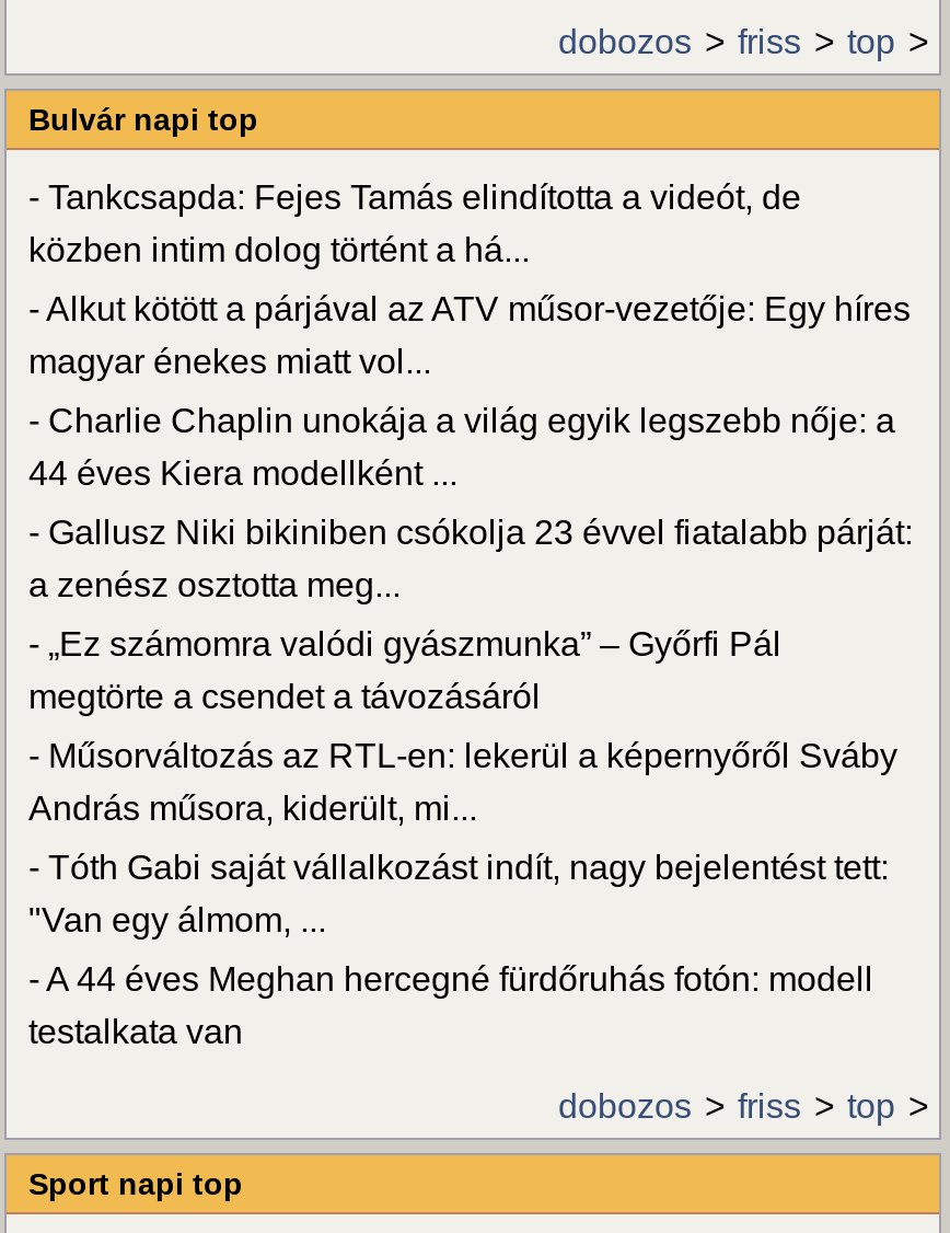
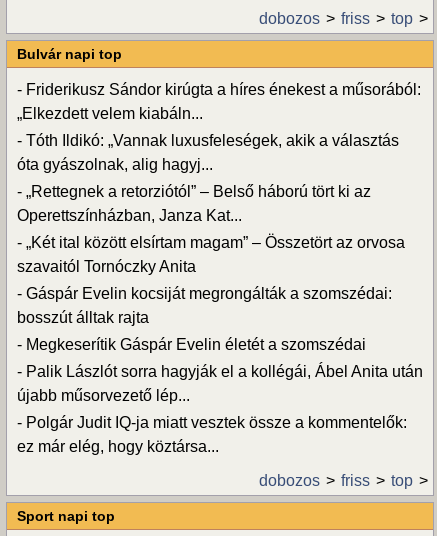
[28,178,801,268] - Tankcsapda: Fejes Tamás elindította a videót, de | közben intim dolog történt a há... -> [17,81,421,122] - Friderikusz Sándor kirúgta a híres énekest a műsorából: | „Elkezdett velem kiabáln...
[28,290,911,380] - Alkut kötött a párjával az ATV műsor-vezetője: Egy híres | magyar énekes miatt vol... -> [17,132,399,173] - Tóth Ildikó: „Vannak luxusfeleségek, akik a választás | óta gyászolnak, alig hagyj...
[28,402,895,492] - Charlie Chaplin unokája a világ egyik legszebb nője: a | 44 éves Kiera modellként ... -> [17,183,371,224] - „Rettegnek a retorziótól” – Belső háború tört ki az | Operettszínházban, Janza Kat...
[28,514,913,603] - Gallusz Niki bikiniben csókolja 23 évvel fiatalabb párját: | a zenész osztotta meg... -> [17,234,405,275] - „Két ital között elsírtam magam” – Összetört az orvosa | szavaitól Tornóczky Anita
[28,625,781,715] - „Ez számomra valódi gyászmunka” – Győrfi Pál | megtörte a csendet a távozásáról -> [17,285,392,326] - Gáspár Evelin kocsiját megrongálták a szomszédai: | bosszút álltak rajta
[28,737,897,827] - Műsorváltozás az RTL-en: lekerül a képernyőről Sváby | András műsora, kiderült, mi... -> [17,336,366,353] - Megkeserítik Gáspár Evelin életét a szomszédai
[28,849,889,938] - Tóth Gabi saját vállalkozást indít, nagy bejelentést tett: | "Van egy álmom, ... -> [17,363,423,404] - Palik Lászlót sorra hagyják el a kollégái, Ábel Anita után | újabb műsorvezető lép...
[28,960,873,1050] - A 44 éves Meghan hercegné fürdőruhás fotón: modell | testalkata van -> [17,414,407,455] - Polgár Judit IQ-ja miatt vesztek össze a kommentelők: | ez már elég, hogy köztársa...

